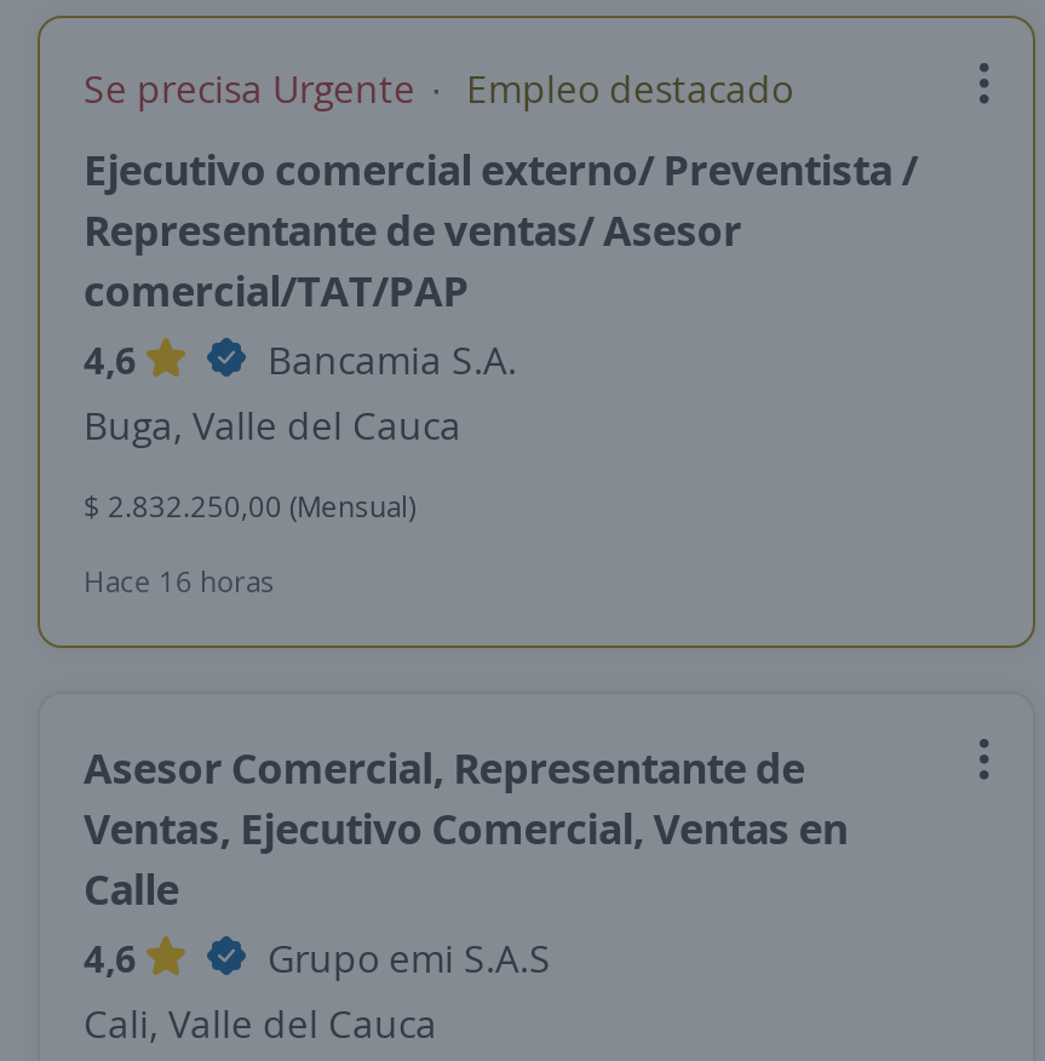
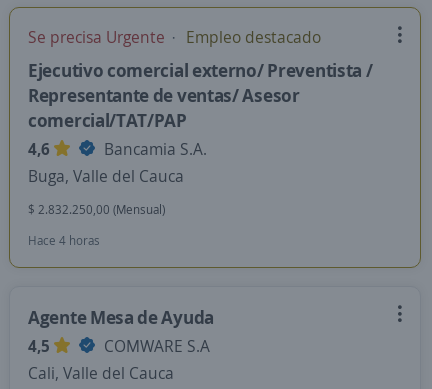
[84,561,275,602] Hace 16 horas -> [28,232,100,249] Hace 4 horas
[84,738,848,985] Asesor Comercial, Representante de | Ventas, Ejecutivo Comercial, Ventas en | Calle | 4,6 | Grupo emi S.A.S -> [28,305,214,357] Agente Mesa de Ayuda | 4,5 | COMWARE S.A

